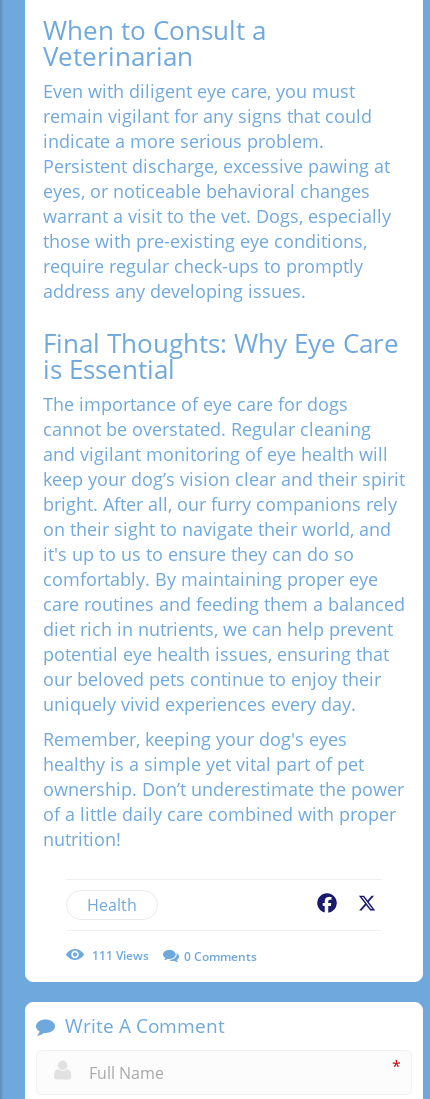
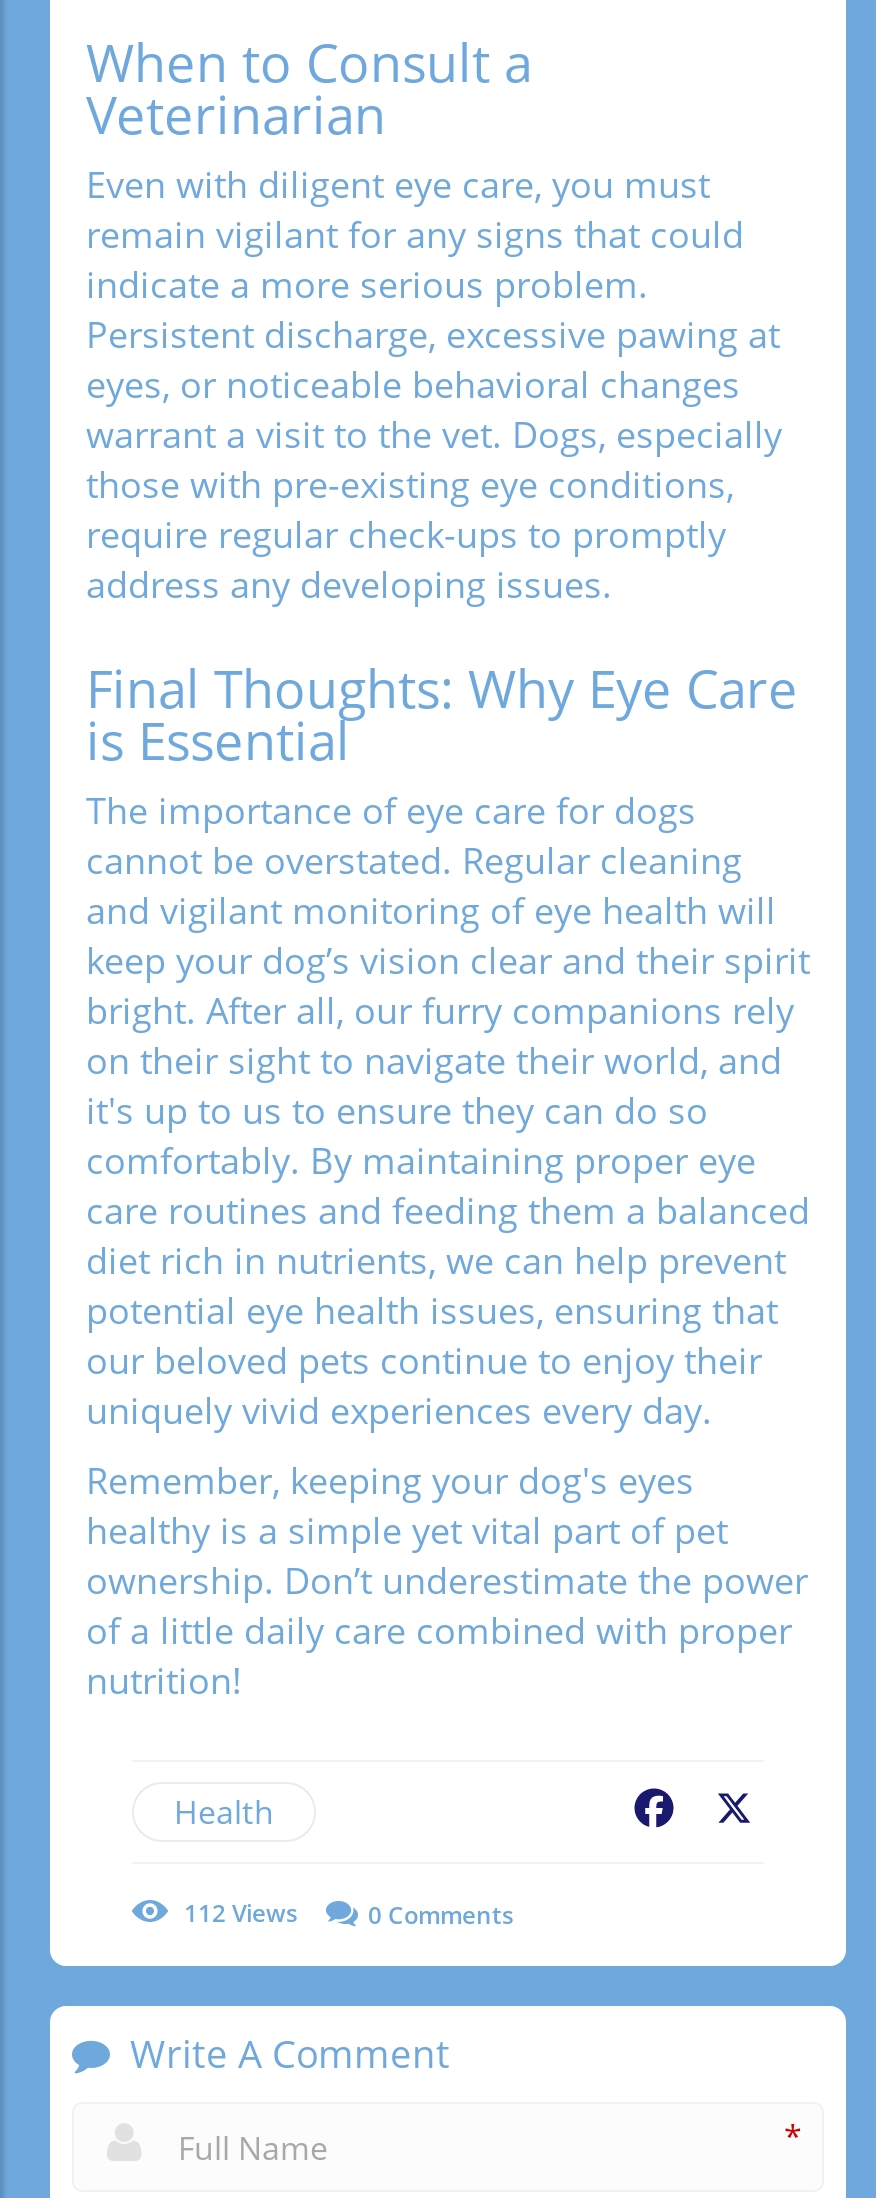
[92,947,149,964] 111 Views -> [184,1895,298,1929] 112 Views

